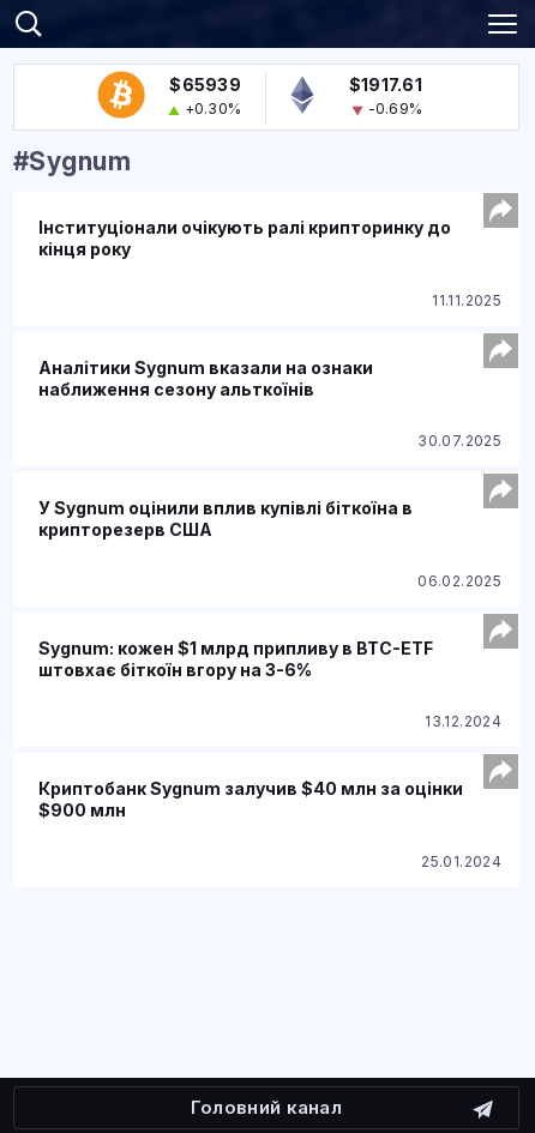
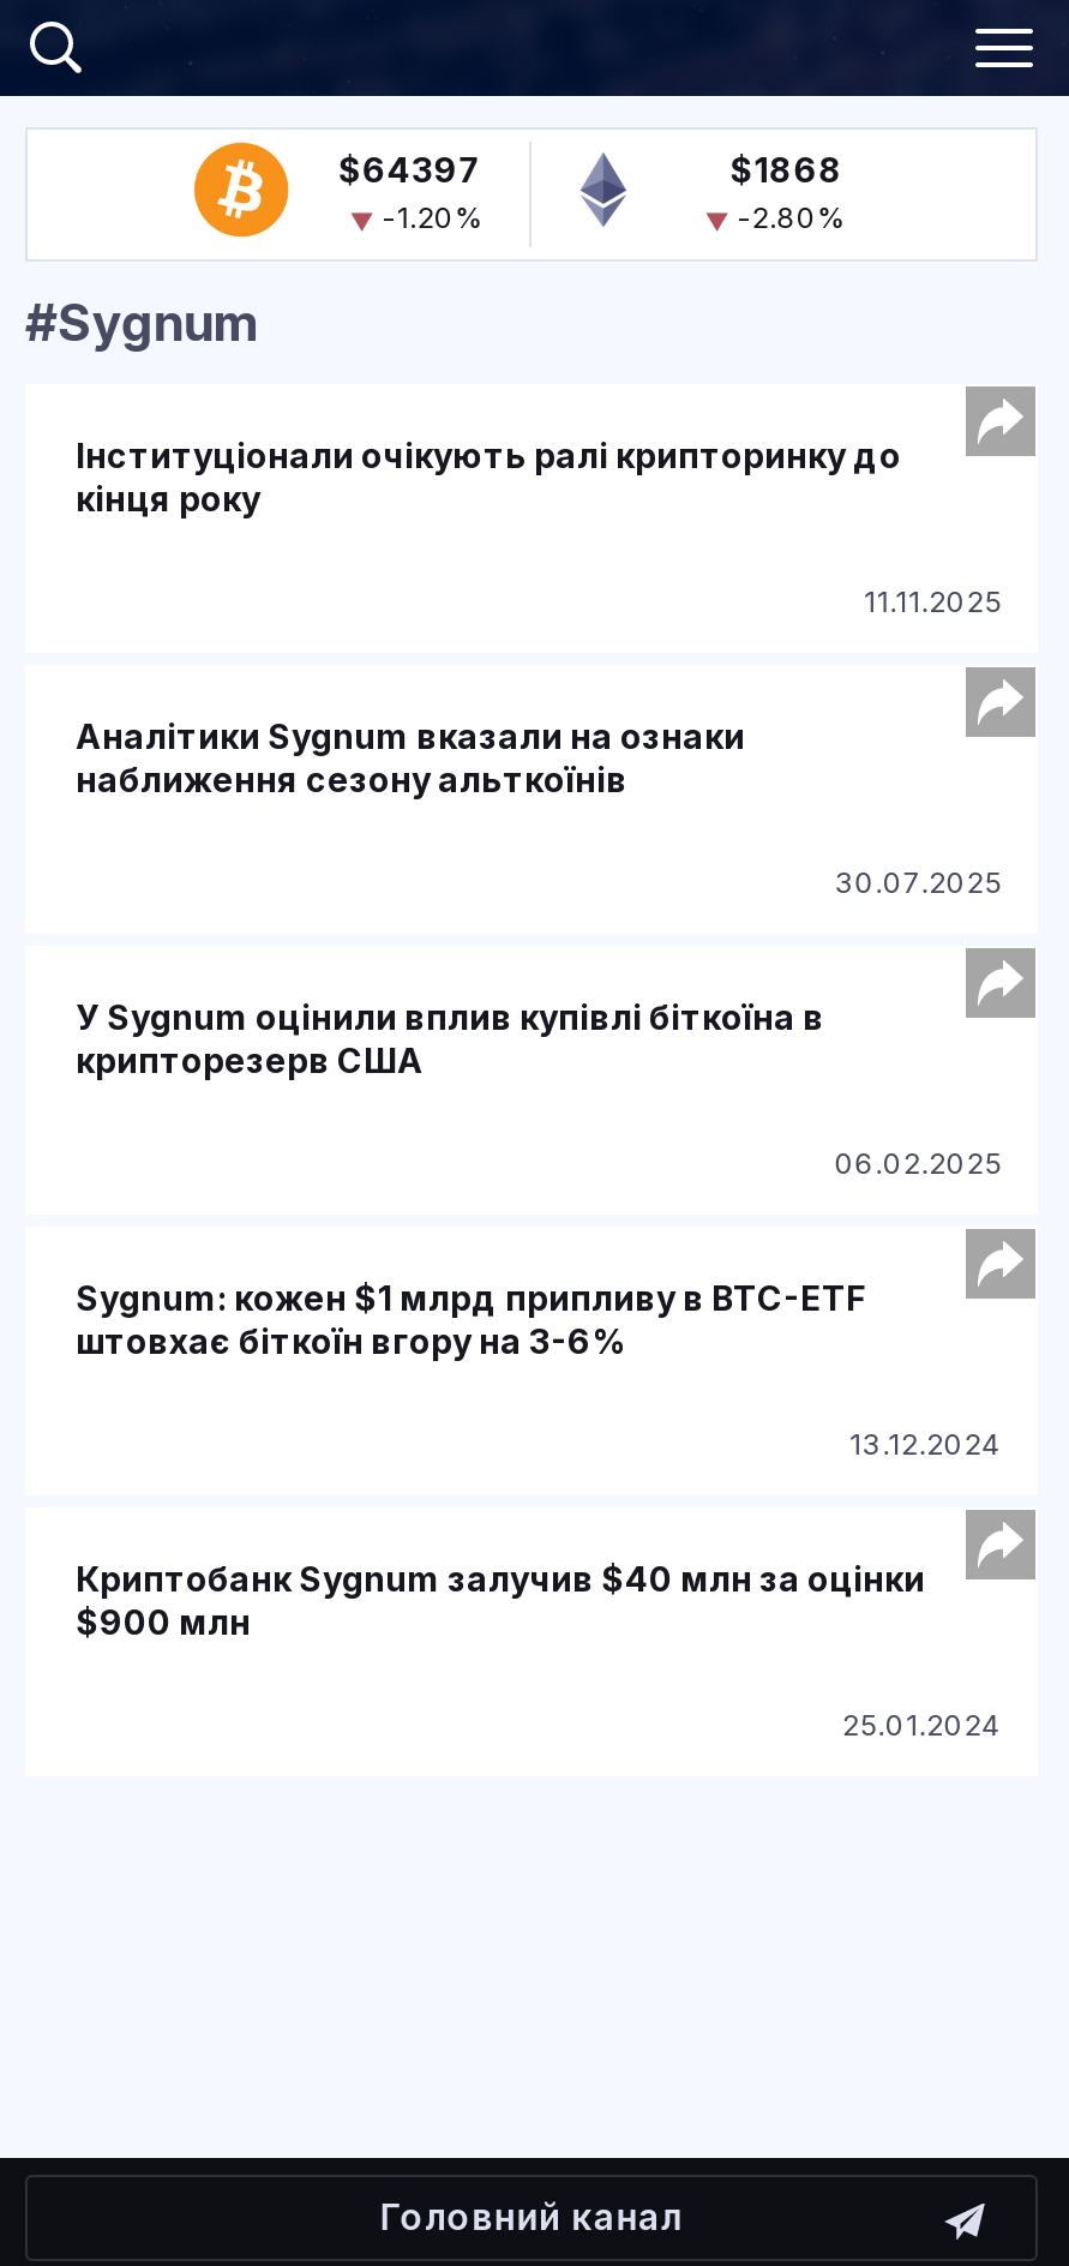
[169,74,241,95] $65939 -> [338,149,481,190] $64397
[349,74,422,95] $1917.61 -> [730,149,843,190] $1868
[184,100,241,118] +0.30% -> [382,199,481,235] -1.20%
[368,100,422,118] -0.69% -> [737,199,843,235] -2.80%

